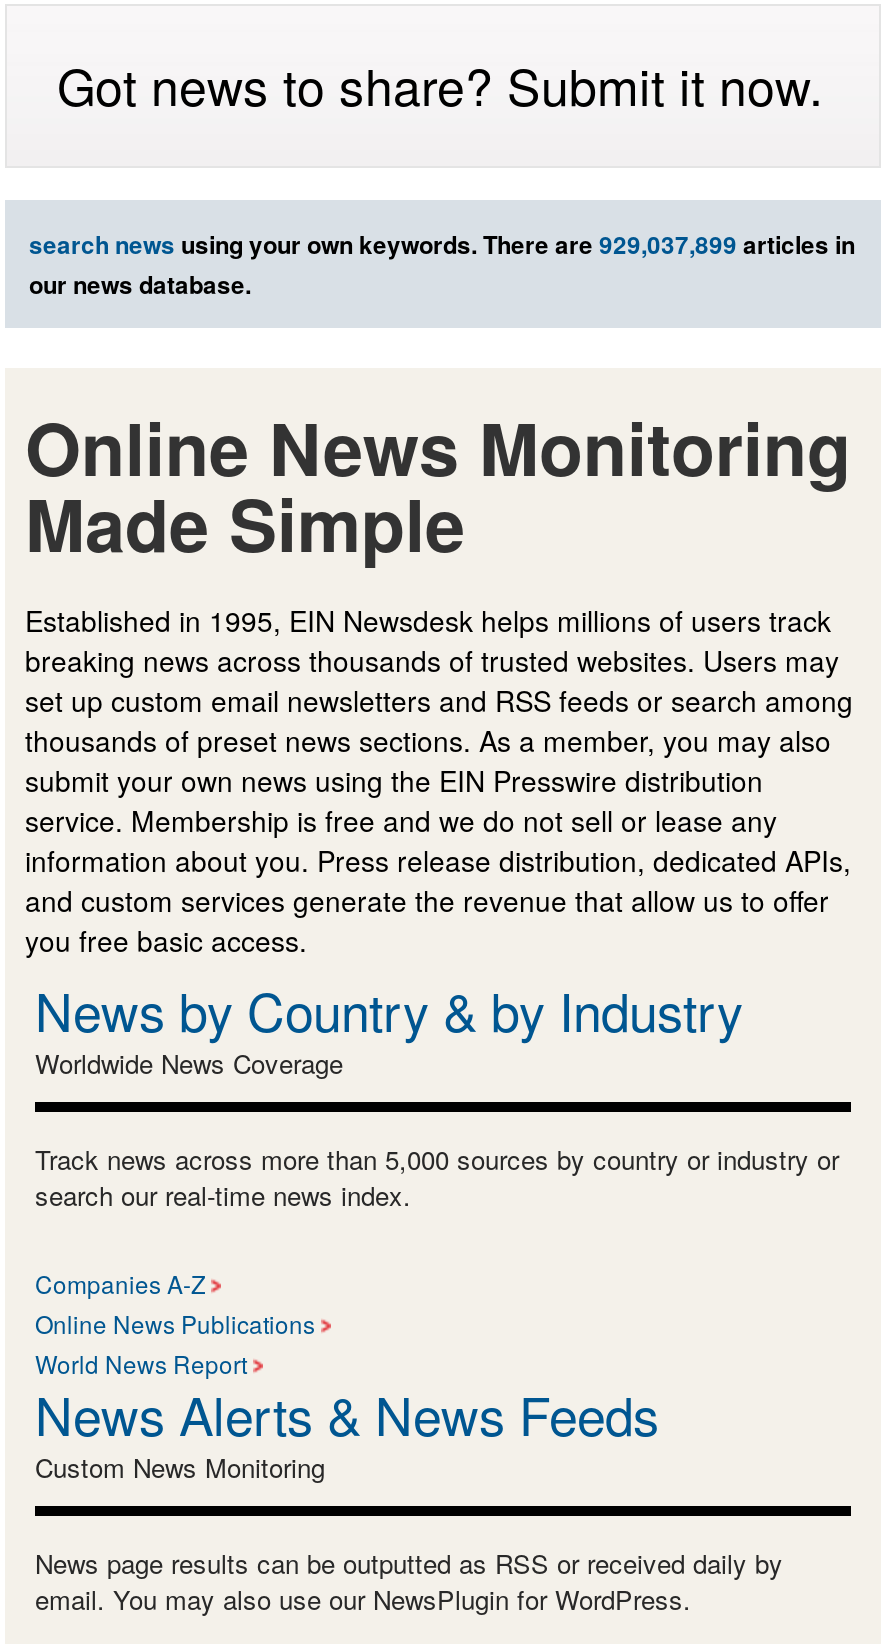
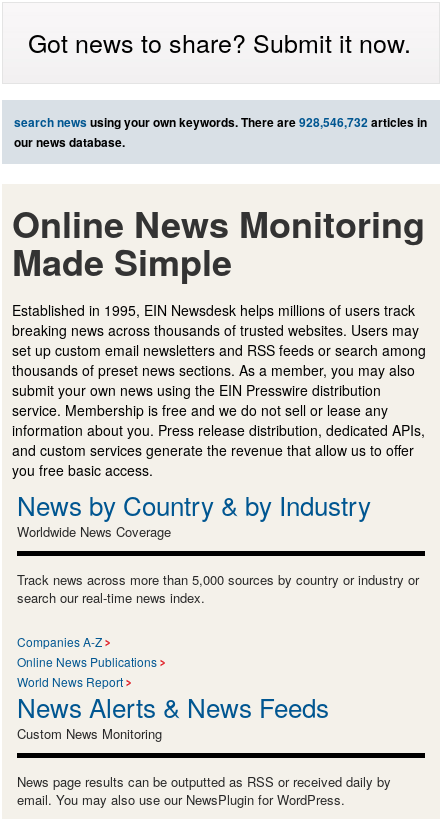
[29,226,855,262] search news using your own keywords. There are 929,037,899 articles in -> [14,113,427,131] search news using your own keywords. There are 928,546,732 articles in

